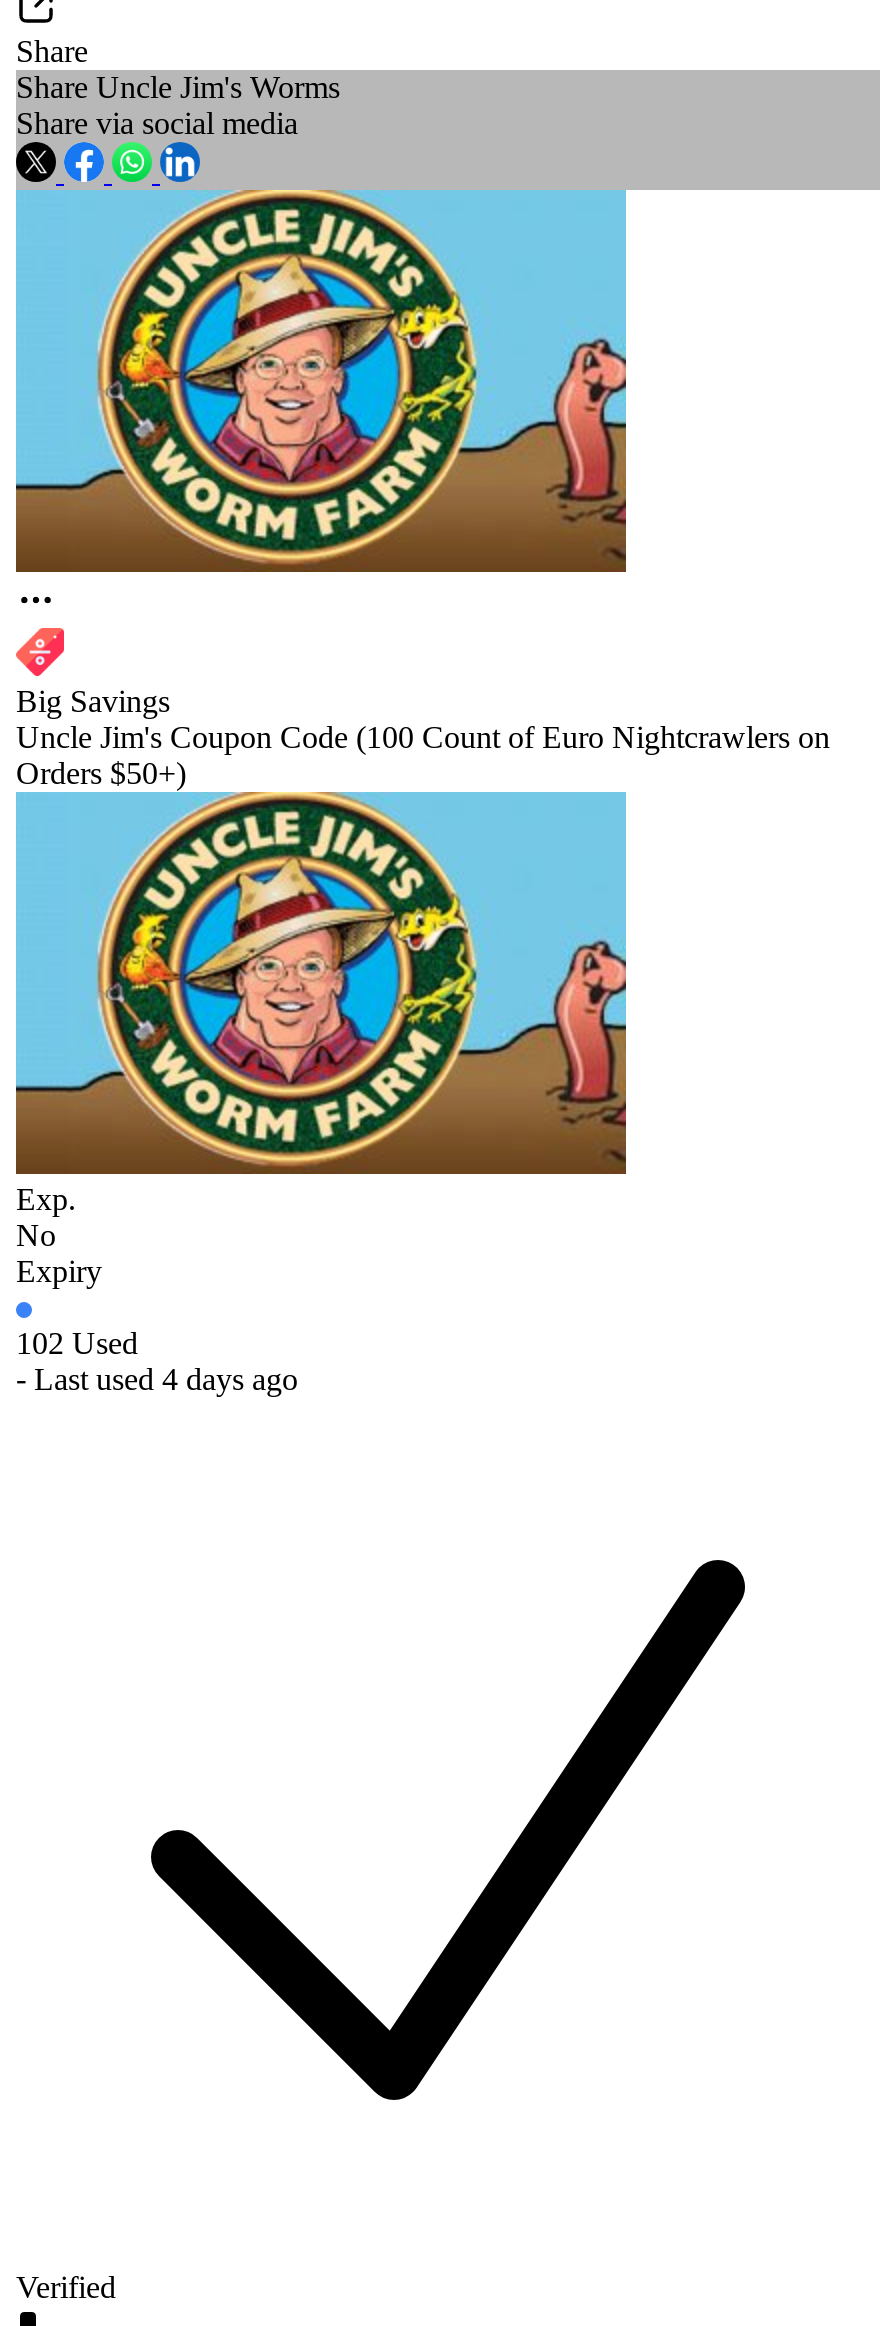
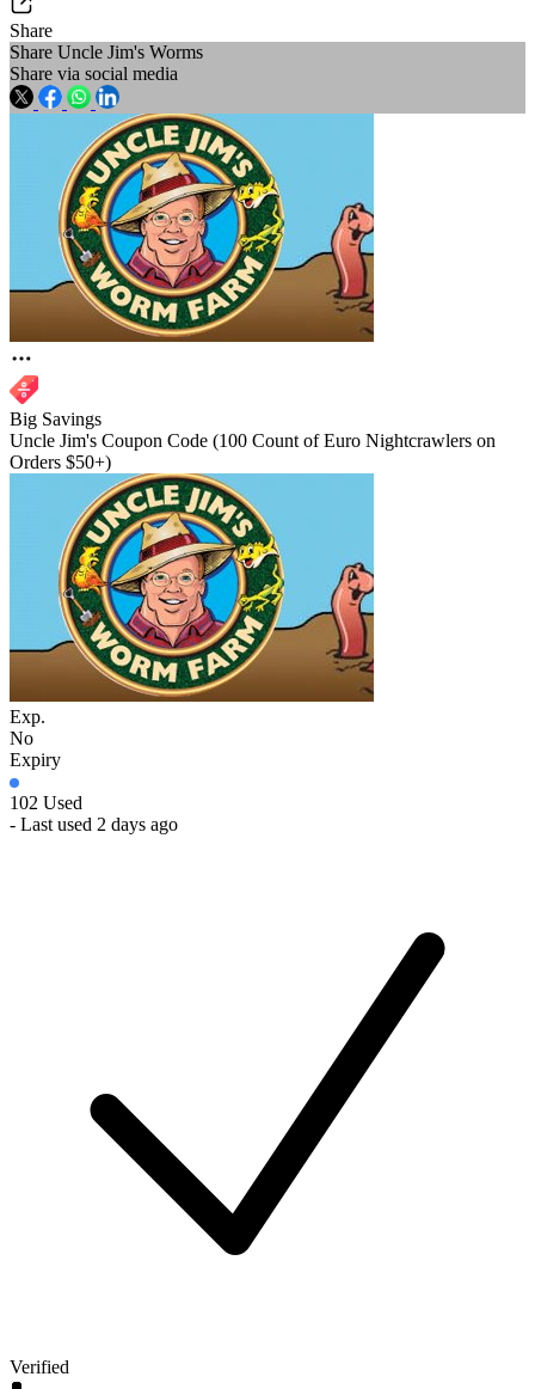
[16,1362,298,1396] - Last used 4 days ago -> [10,814,178,834] - Last used 2 days ago

